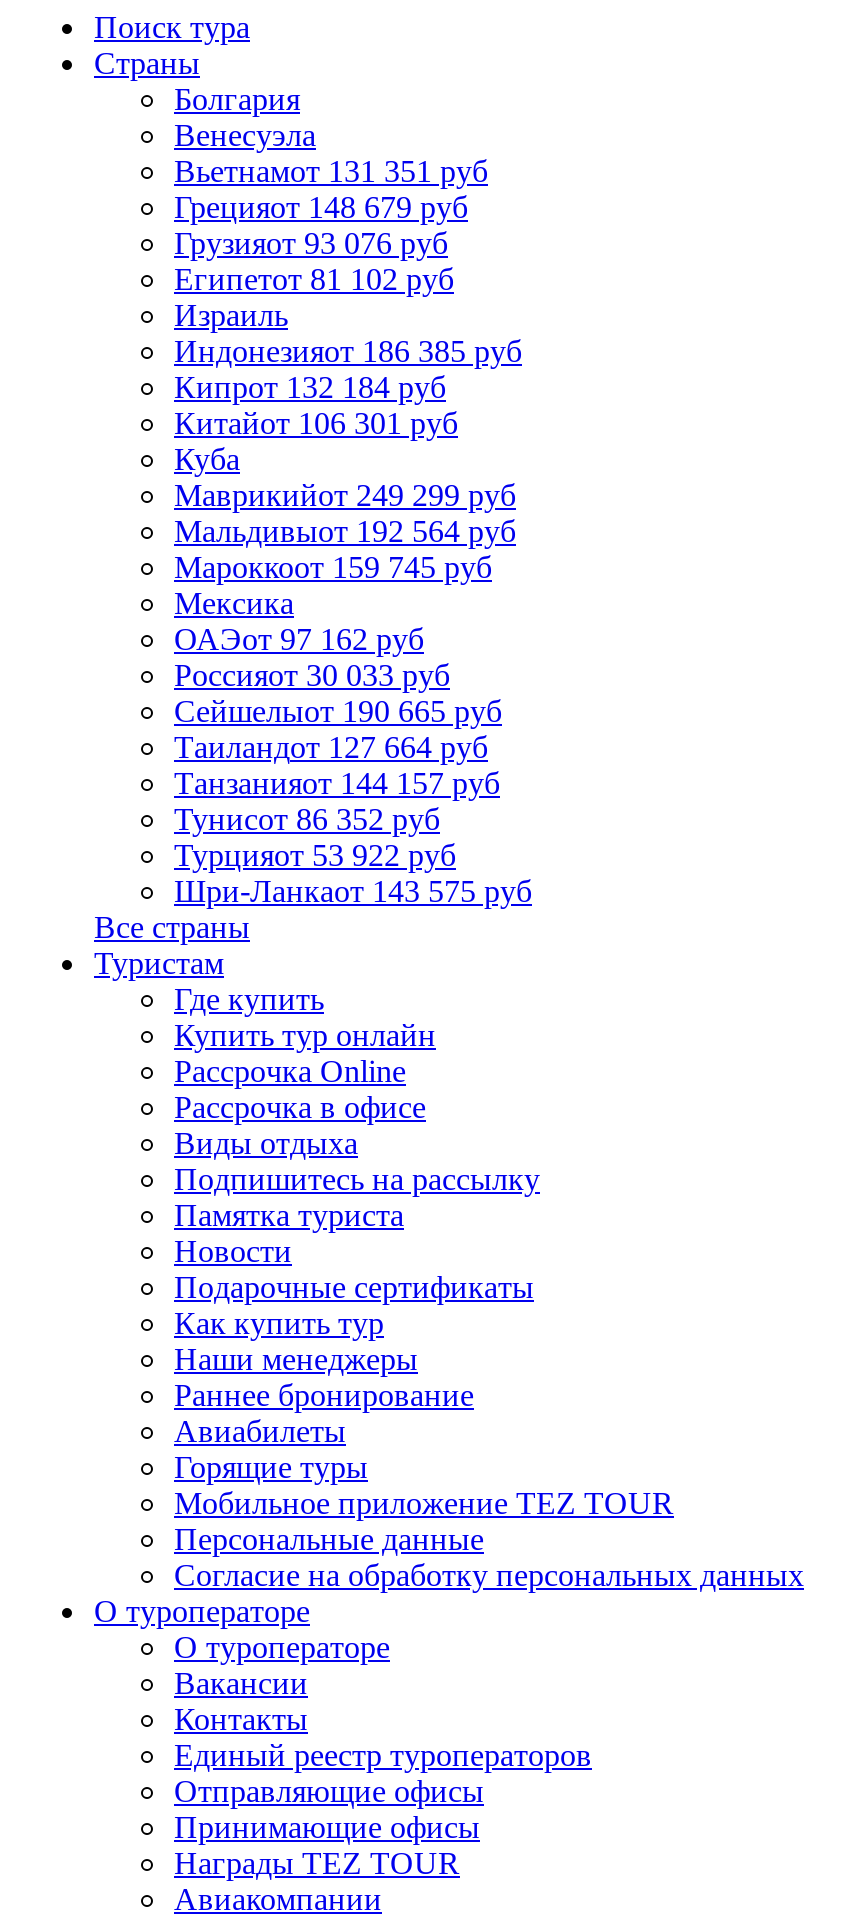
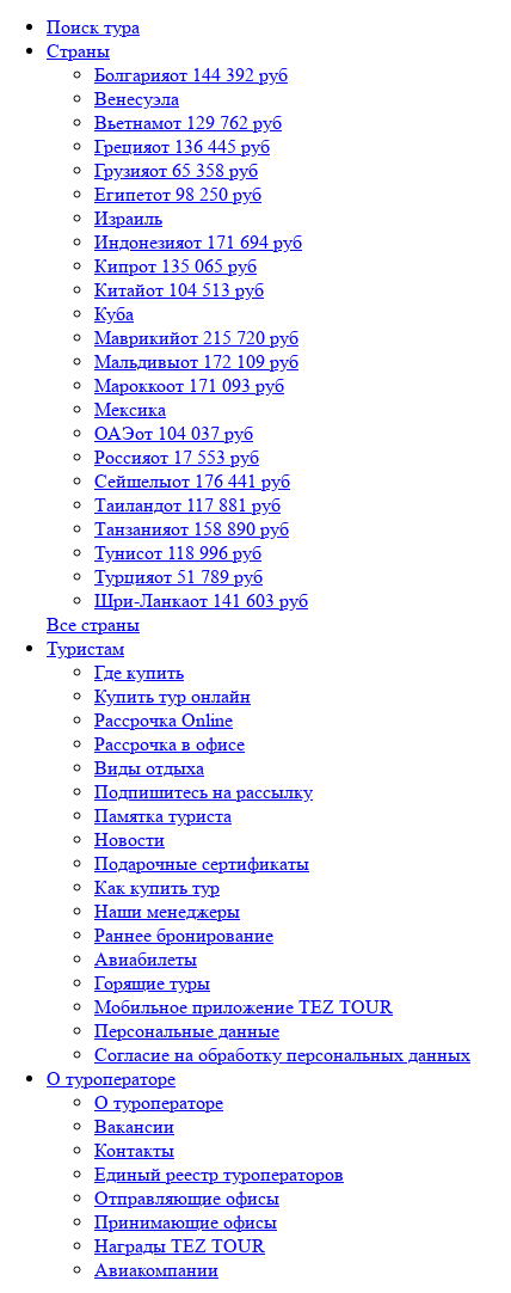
[174,82,300,116] Болгария -> [94,63,288,86] Болгарияот 144 392 руб
[174,154,488,188] Вьетнамот 131 351 руб -> [94,111,282,134] Вьетнамот 129 762 руб
[174,190,468,224] Грецияот 148 679 руб -> [94,135,270,158] Грецияот 136 445 руб
[174,226,448,260] Грузияот 93 076 руб -> [94,159,258,182] Грузияот 65 358 руб
[174,262,454,296] Египетот 81 102 руб -> [94,183,261,206] Египетот 98 250 руб
[174,334,522,368] Индонезияот 186 385 руб -> [94,231,302,253] Индонезияот 171 694 руб
[174,370,446,404] Кипрот 132 184 руб -> [94,255,257,277] Кипрот 135 065 руб
[174,406,458,440] Китайот 106 301 руб -> [94,278,264,301] Китайот 104 513 руб
[174,478,516,512] Маврикийот 249 299 руб -> [94,326,298,349] Маврикийот 215 720 руб
[174,514,516,548] Мальдивыот 192 564 руб -> [94,350,298,373] Мальдивыот 172 109 руб
[174,550,492,584] Мароккоот 159 745 руб -> [94,374,284,397] Мароккоот 171 093 руб
[174,622,424,656] ОАЭот 97 162 руб -> [94,422,253,445] ОАЭот 104 037 руб
[174,658,450,692] Россияот 30 033 руб -> [94,446,259,468] Россияот 17 553 руб
[174,694,502,728] Сейшелыот 190 665 руб -> [94,470,290,492] Сейшелыот 176 441 руб
[174,730,488,764] Таиландот 127 664 руб -> [94,494,281,516] Таиландот 117 881 руб
[174,766,500,800] Танзанияот 144 157 руб -> [94,517,289,540] Танзанияот 158 890 руб
[174,802,440,836] Тунисот 86 352 руб -> [94,541,261,564] Тунисот 118 996 руб
[174,838,456,872] Турцияот 53 922 руб -> [94,565,263,588] Турцияот 51 789 руб
[174,874,532,908] Шри-Ланкаот 143 575 руб -> [94,589,308,612] Шри-Ланкаот 141 603 руб

